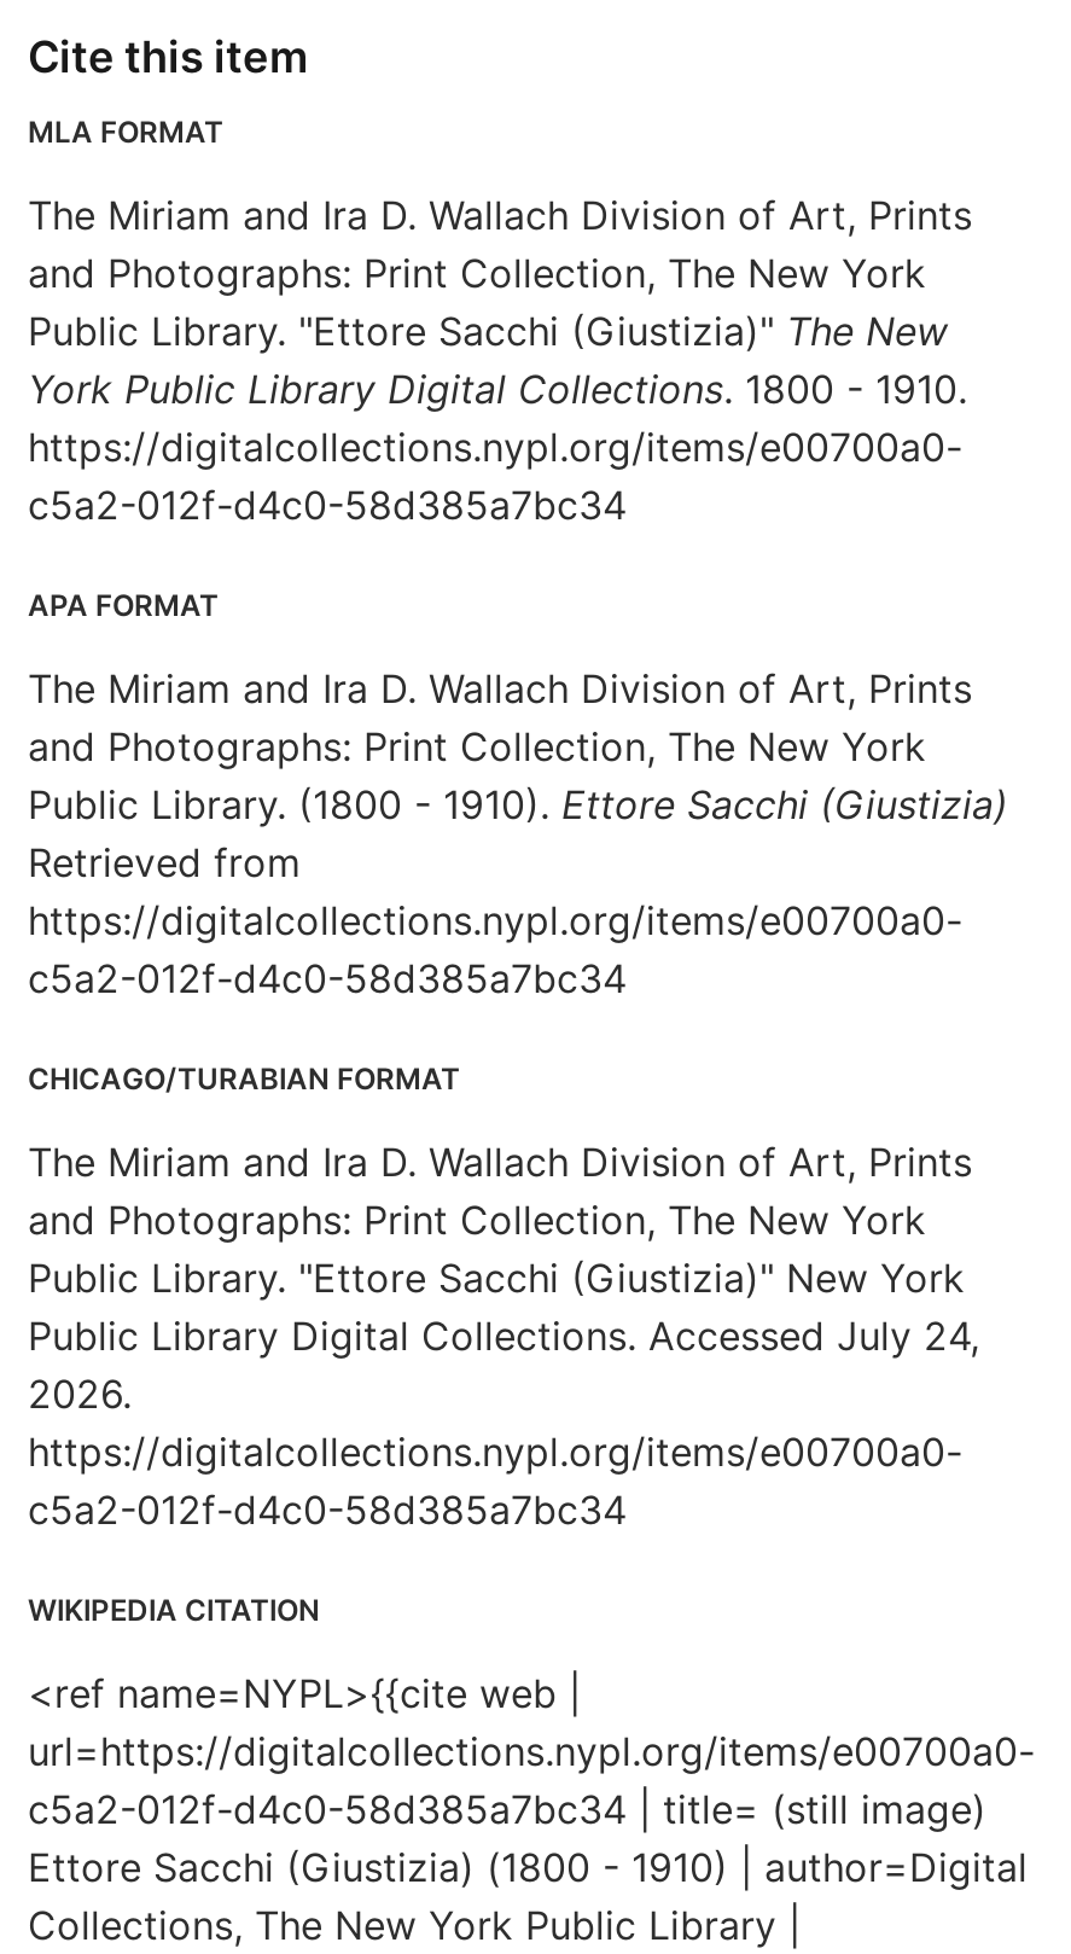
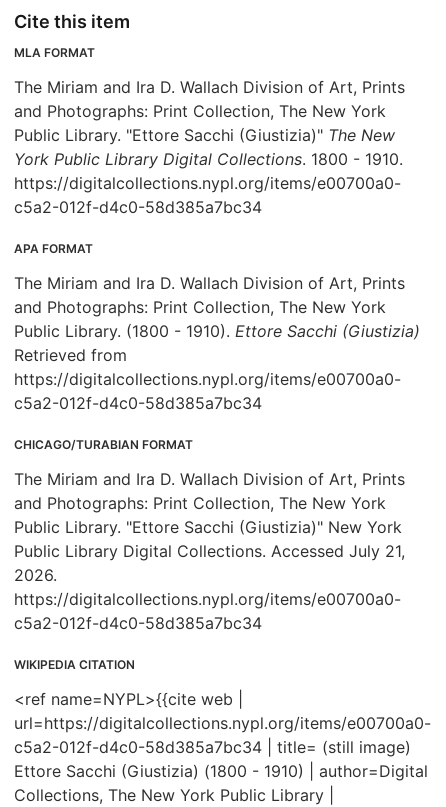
[28,1312,979,1360] Public Library Digital Collections. Accessed July 24, -> [14,541,405,561] Public Library Digital Collections. Accessed July 21,

